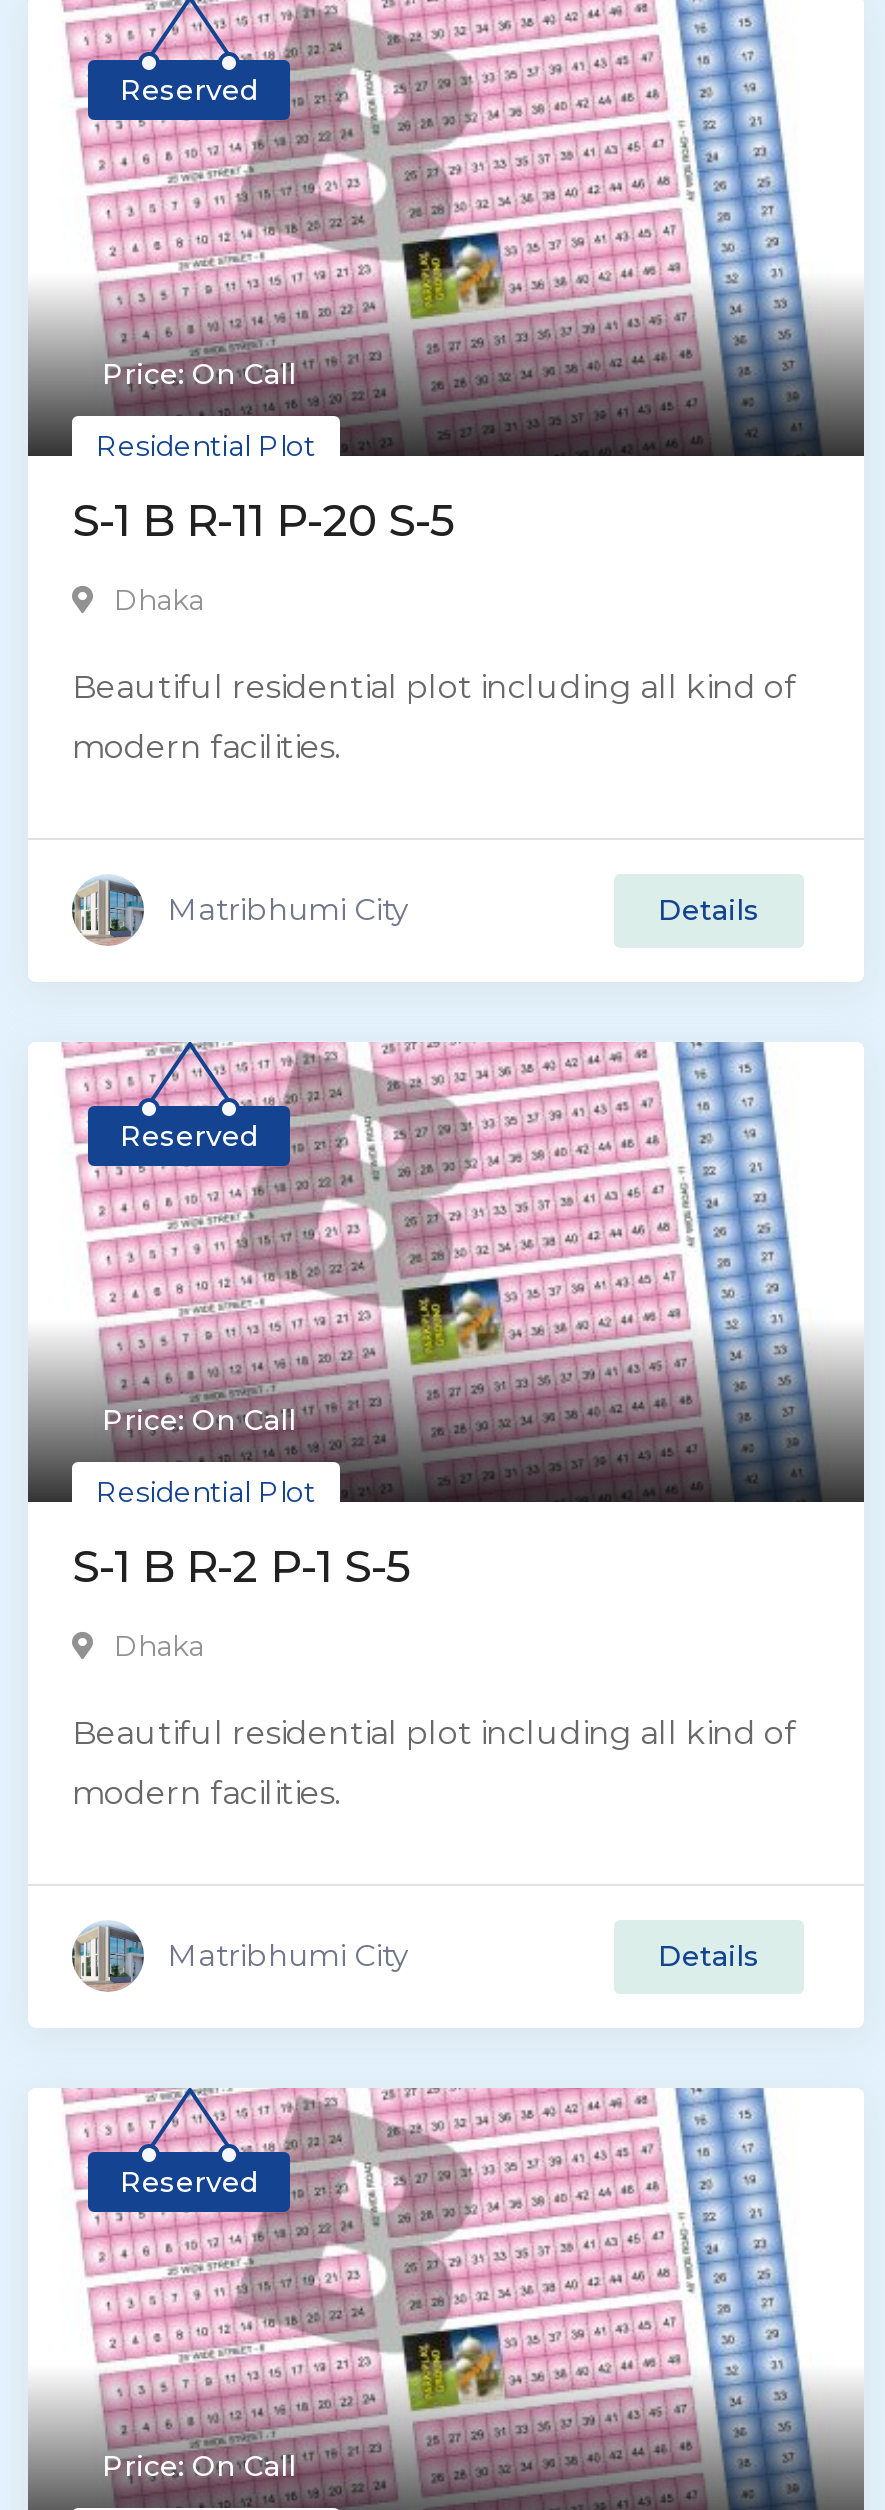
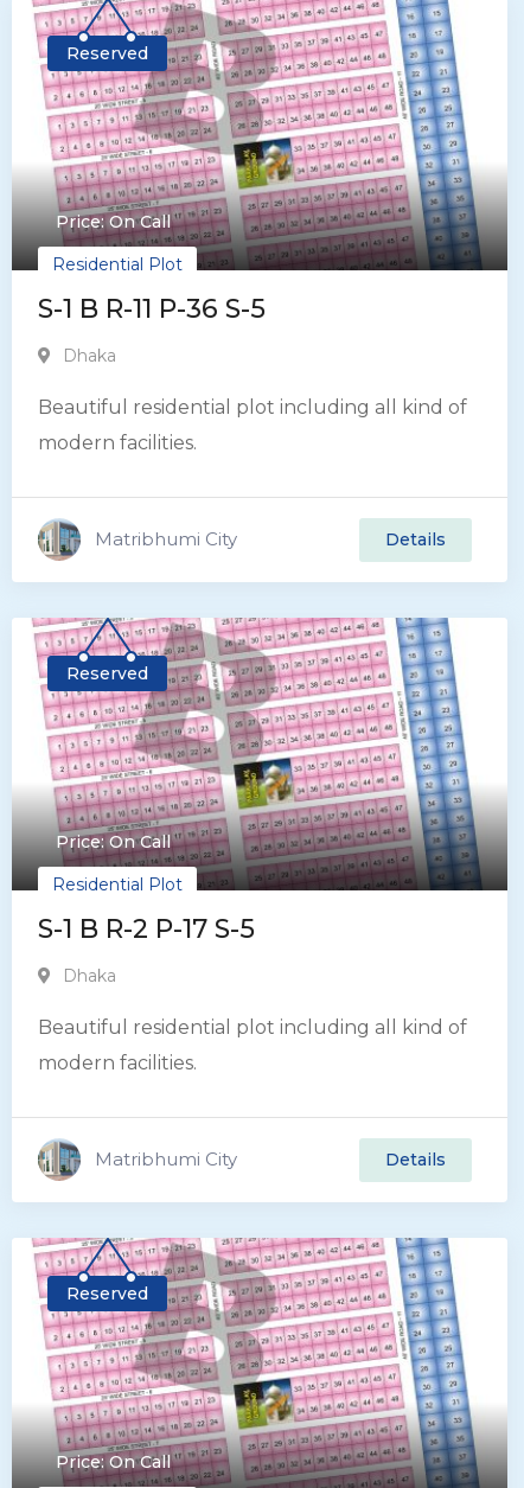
[72,493,456,547] S-1 B R-11 P-20 S-5 -> [38,292,266,324] S-1 B R-11 P-36 S-5
[72,1539,412,1593] S-1 B R-2 P-1 S-5 -> [38,912,255,944] S-1 B R-2 P-17 S-5

